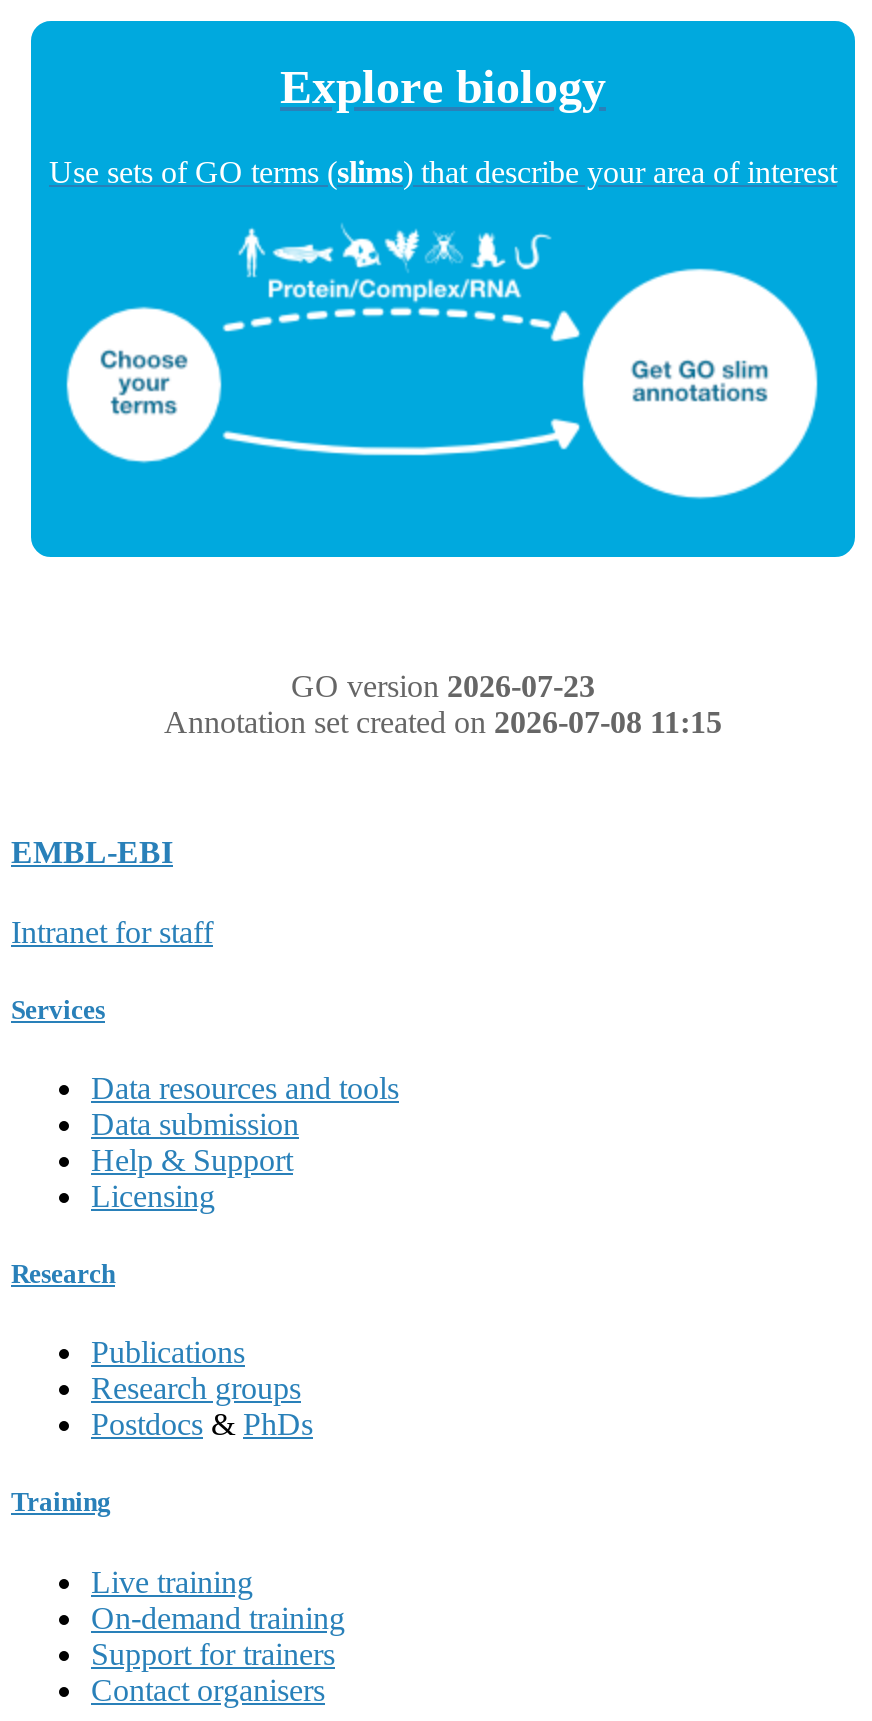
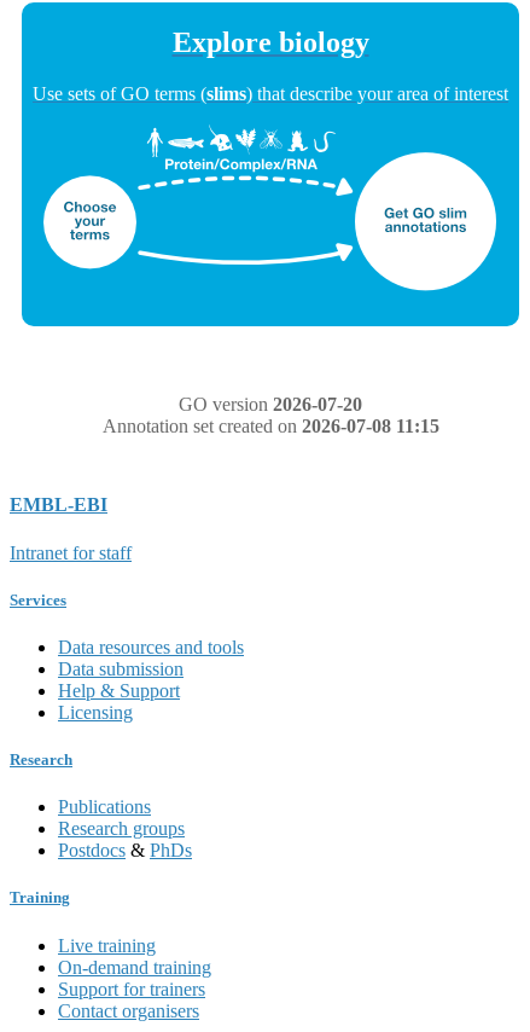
[291,669,595,703] GO version 2026-07-23 -> [179,394,362,414] GO version 2026-07-20

